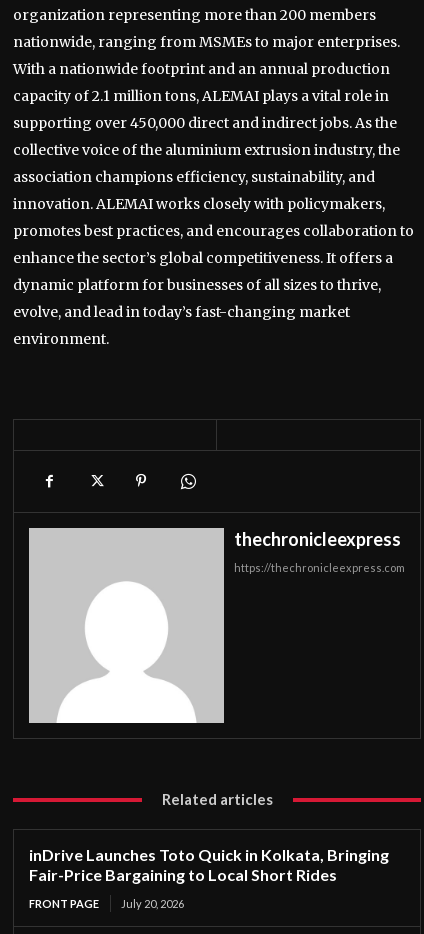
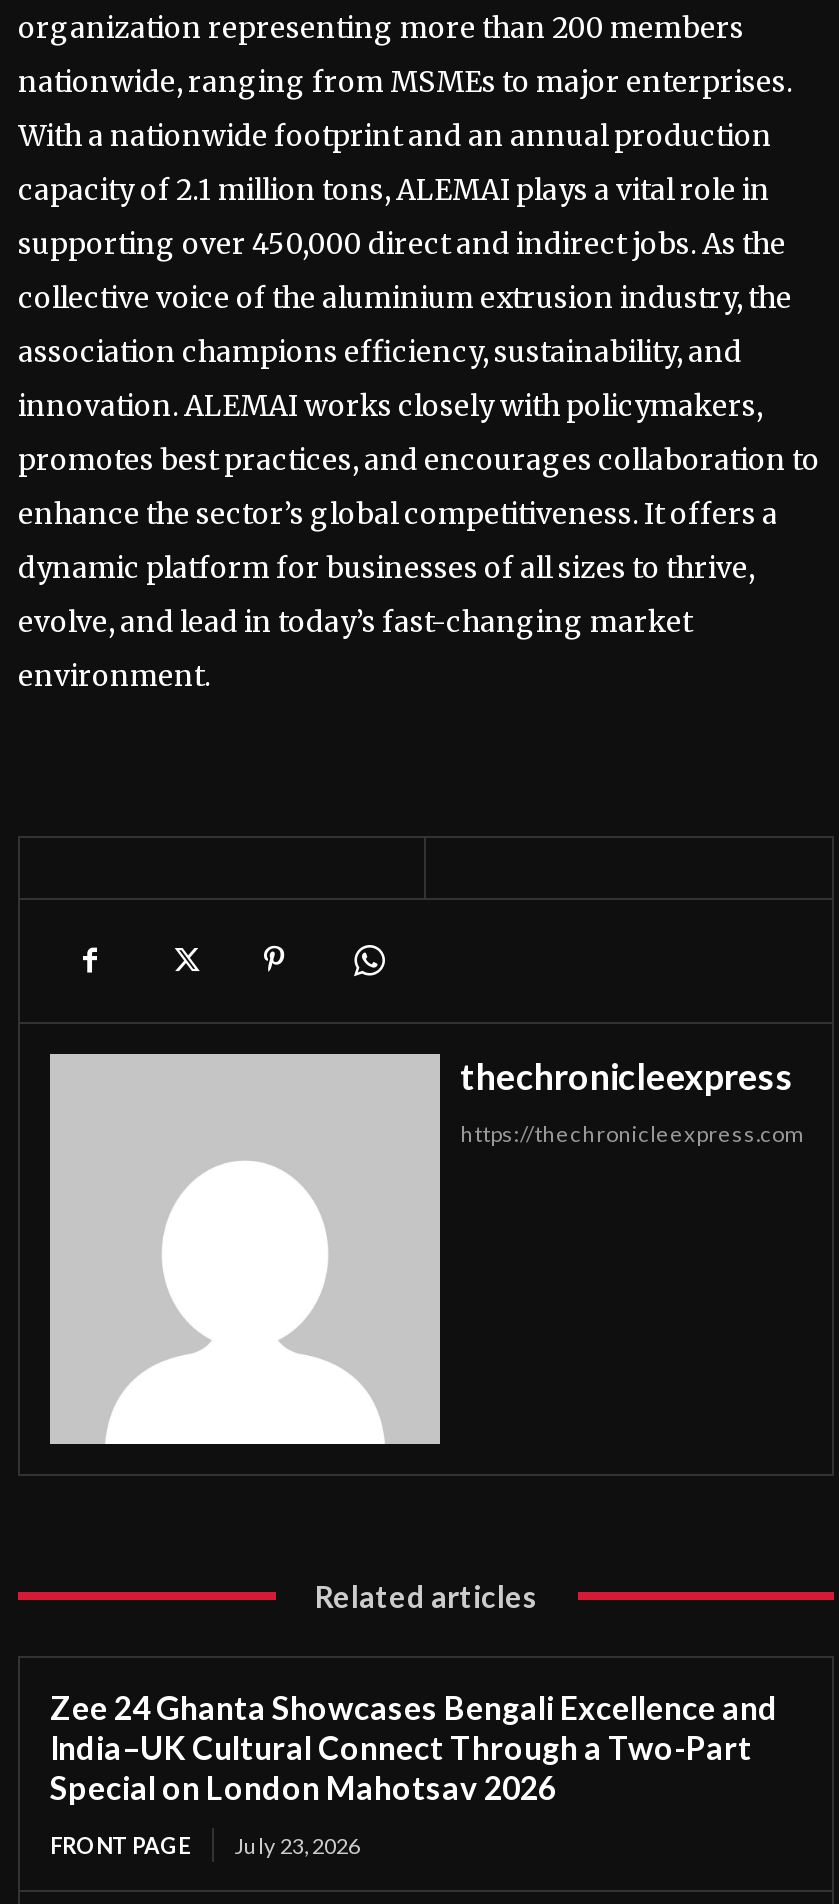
[29,845,389,884] inDrive Launches Toto Quick in Kolkata, Bringing | Fair-Price Bargaining to Local Short Rides -> [50,1688,778,1806] Zee 24 Ghanta Showcases Bengali Excellence and | India–UK Cultural Connect Through a Two-Part | Special on London Mahotsav 2026
[29,897,184,910] FRONT PAGE July 20, 2026 -> [50,1832,360,1858] FRONT PAGE July 23, 2026

